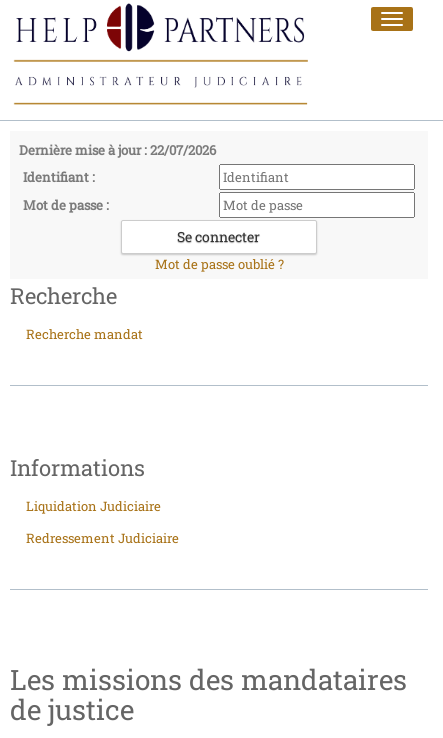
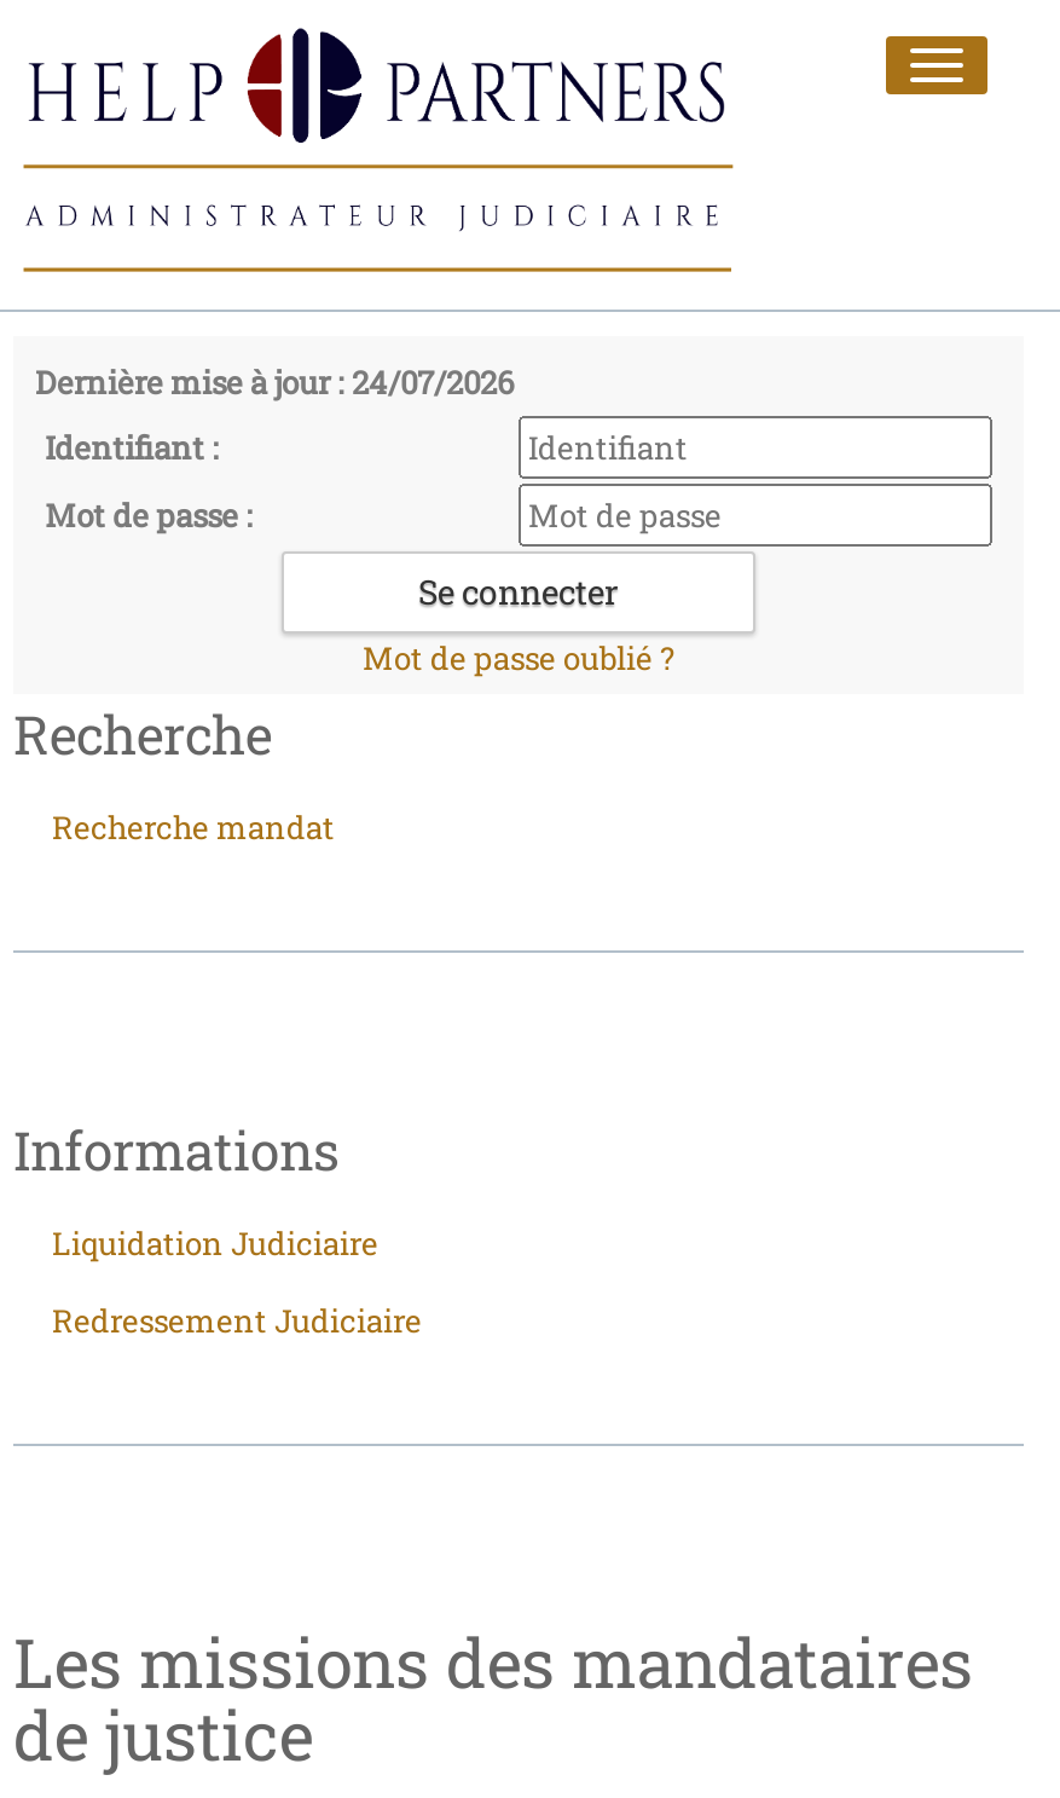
[19,141,216,159] Dernière mise à jour : 22/07/2026 -> [35,361,514,404] Dernière mise à jour : 24/07/2026

